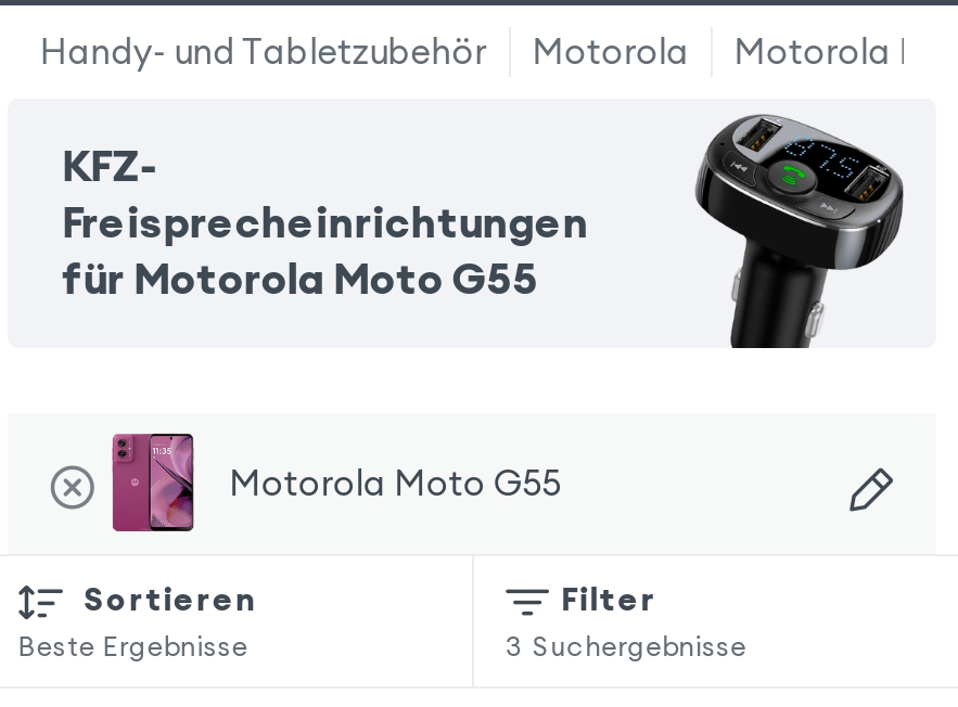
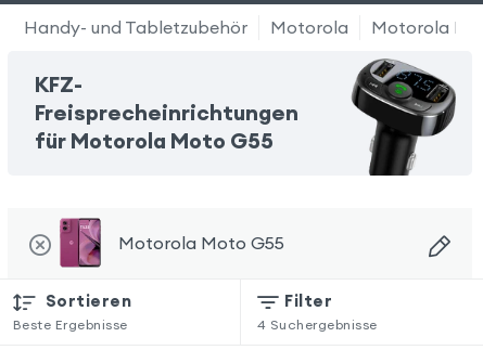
[506,631,747,663] 3 Suchergebnisse -> [257,317,377,333] 4 Suchergebnisse

